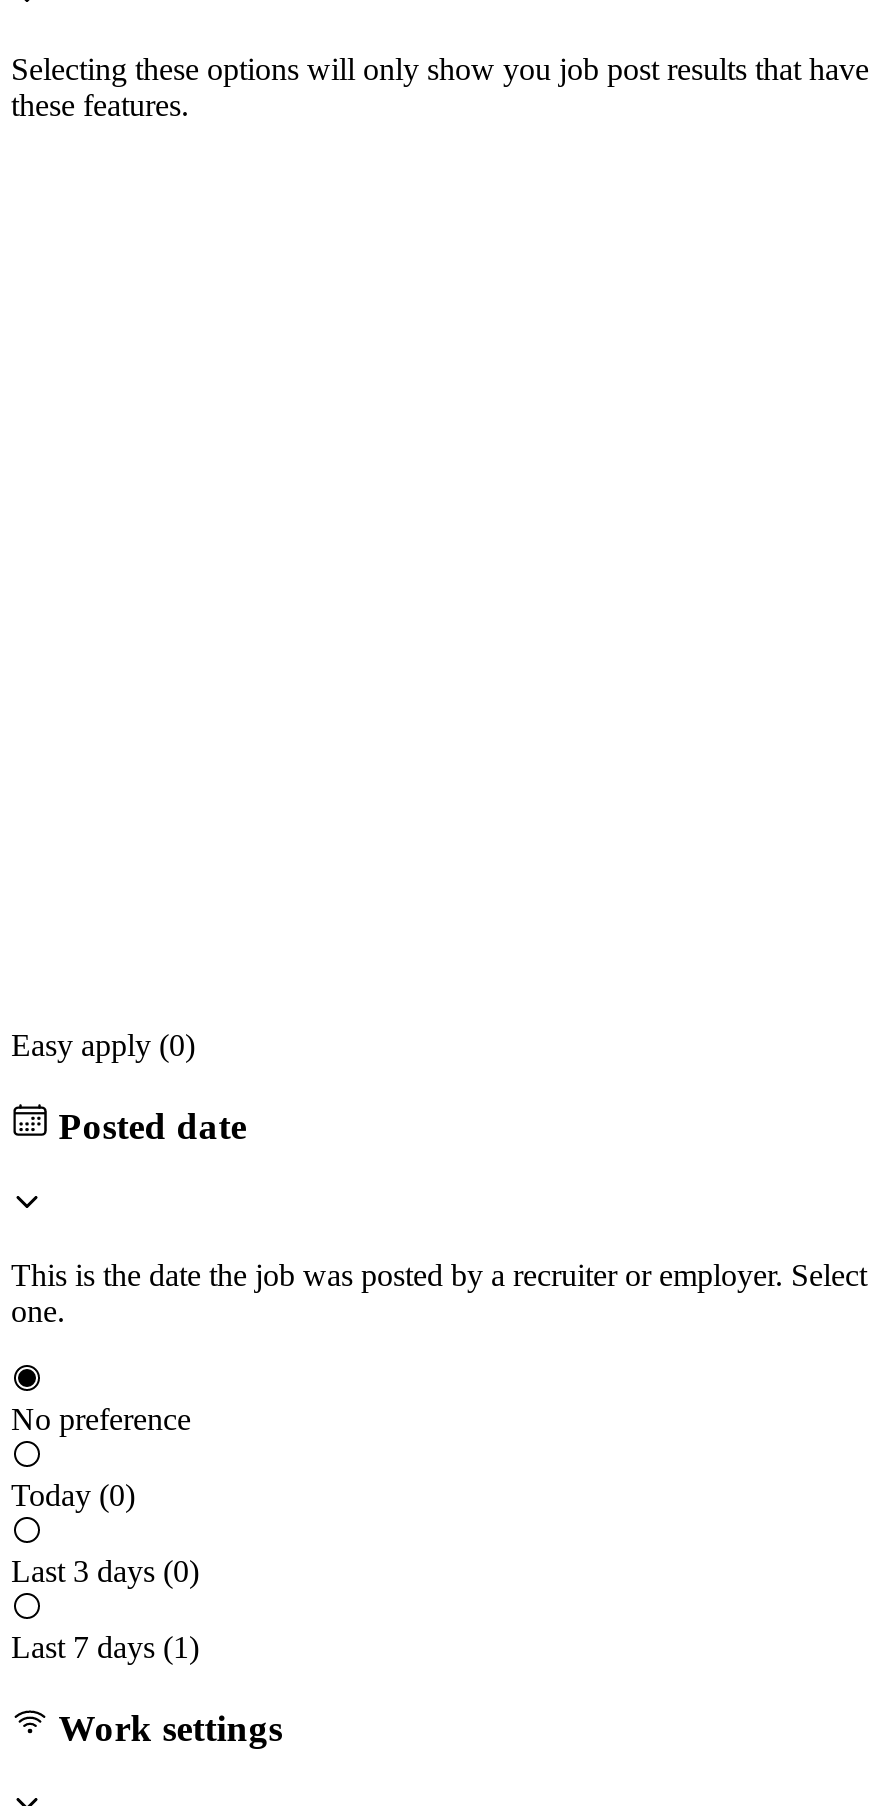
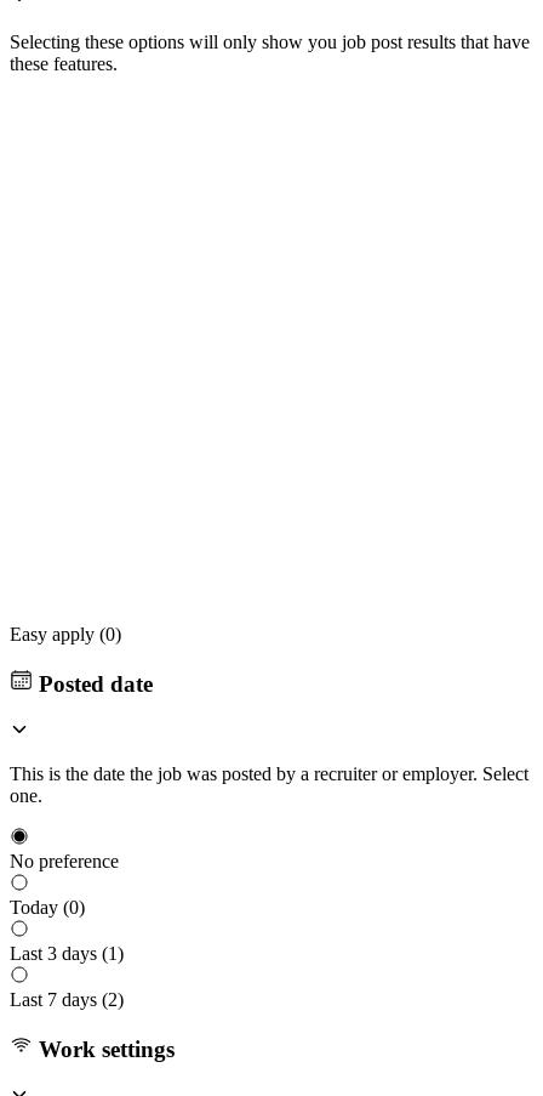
[11,1554,199,1588] Last 3 days (0) -> [10,943,124,964] Last 3 days (1)
[11,1630,199,1664] Last 7 days (1) -> [10,989,124,1010] Last 7 days (2)

